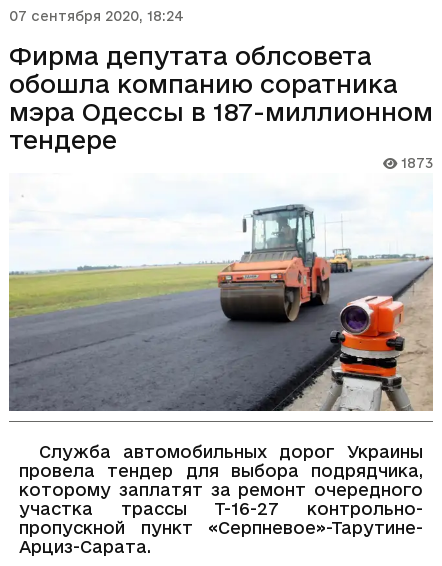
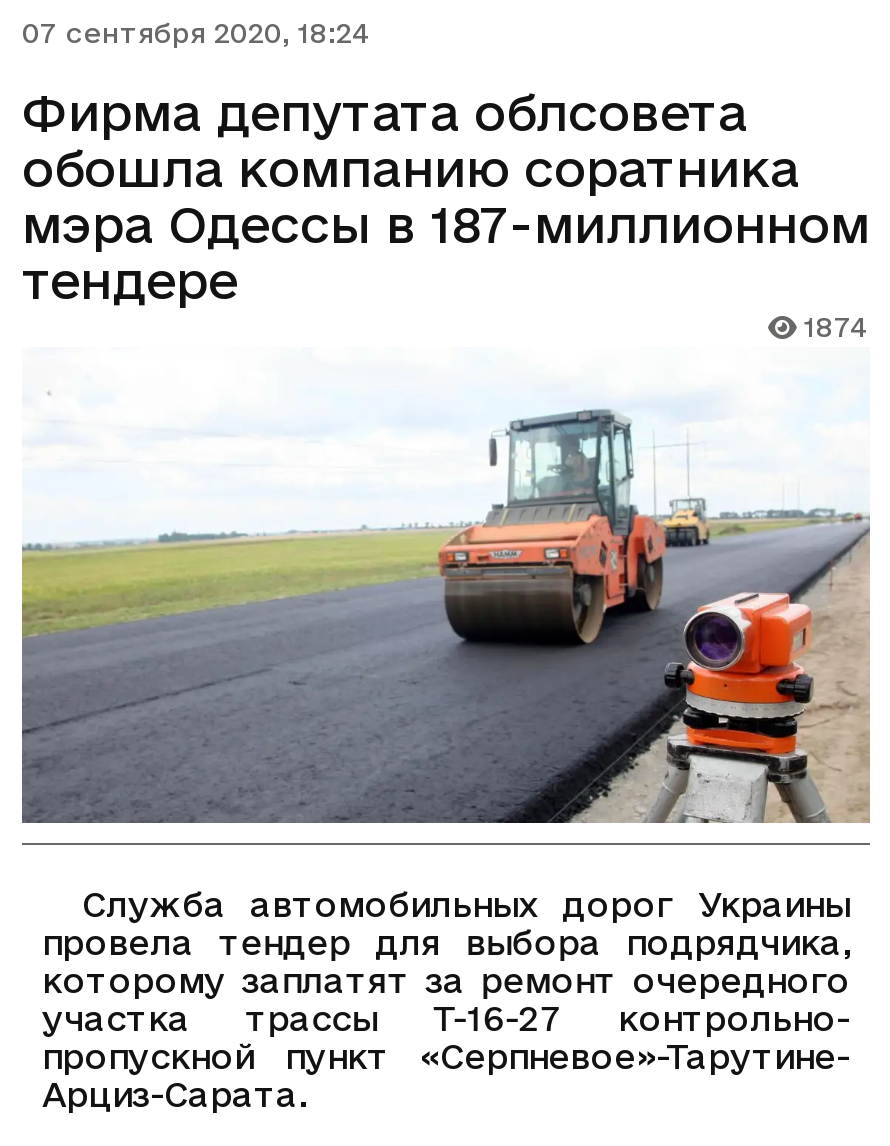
[397,155,433,171] 1873 -> [796,310,870,342] 1874

